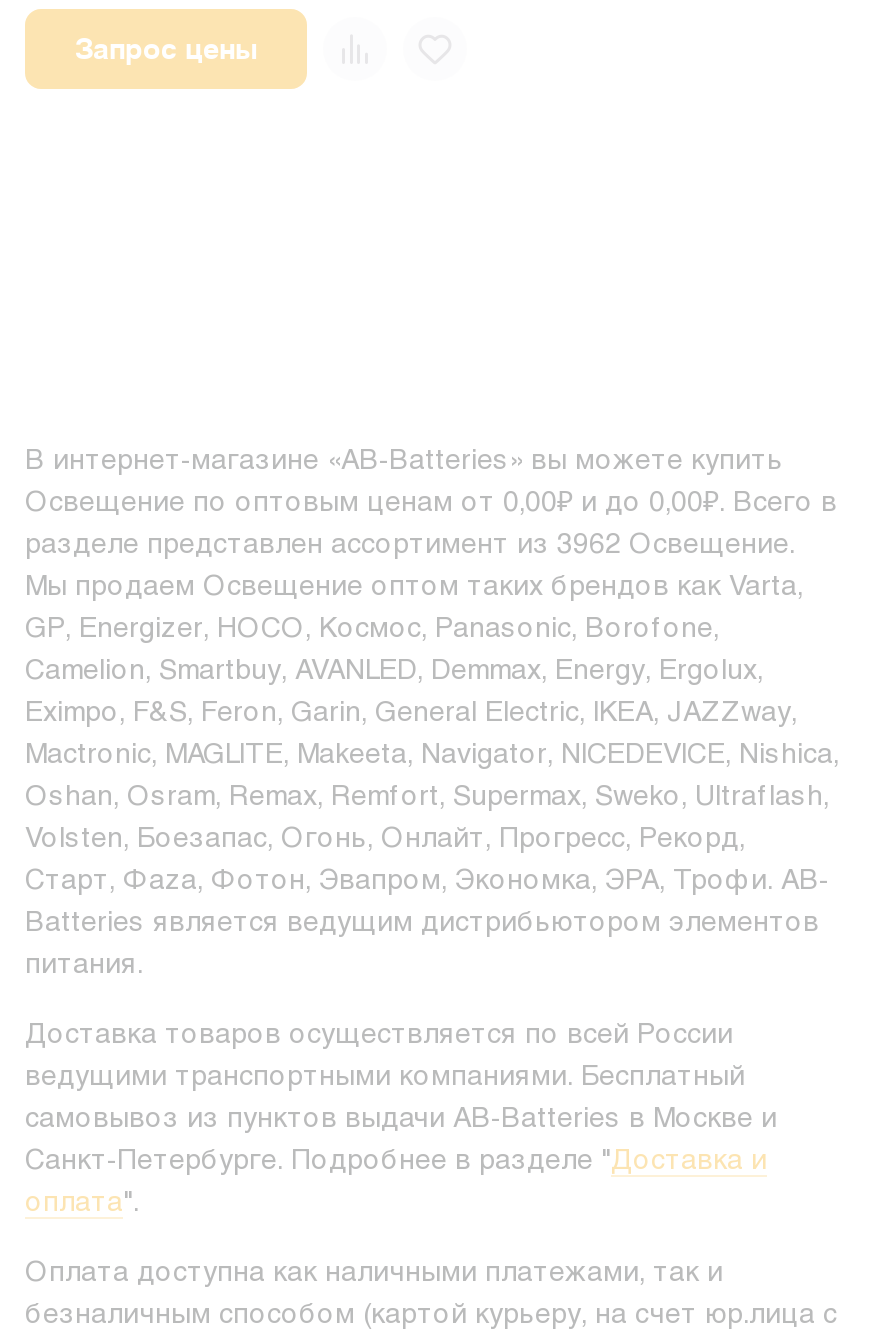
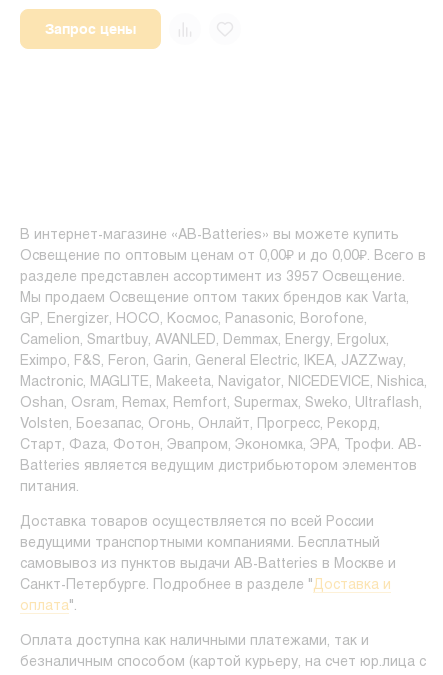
[25,533,795,559] разделе представлен ассортимент из 3962 Освещение. -> [20,271,405,284] разделе представлен ассортимент из 3957 Освещение.

